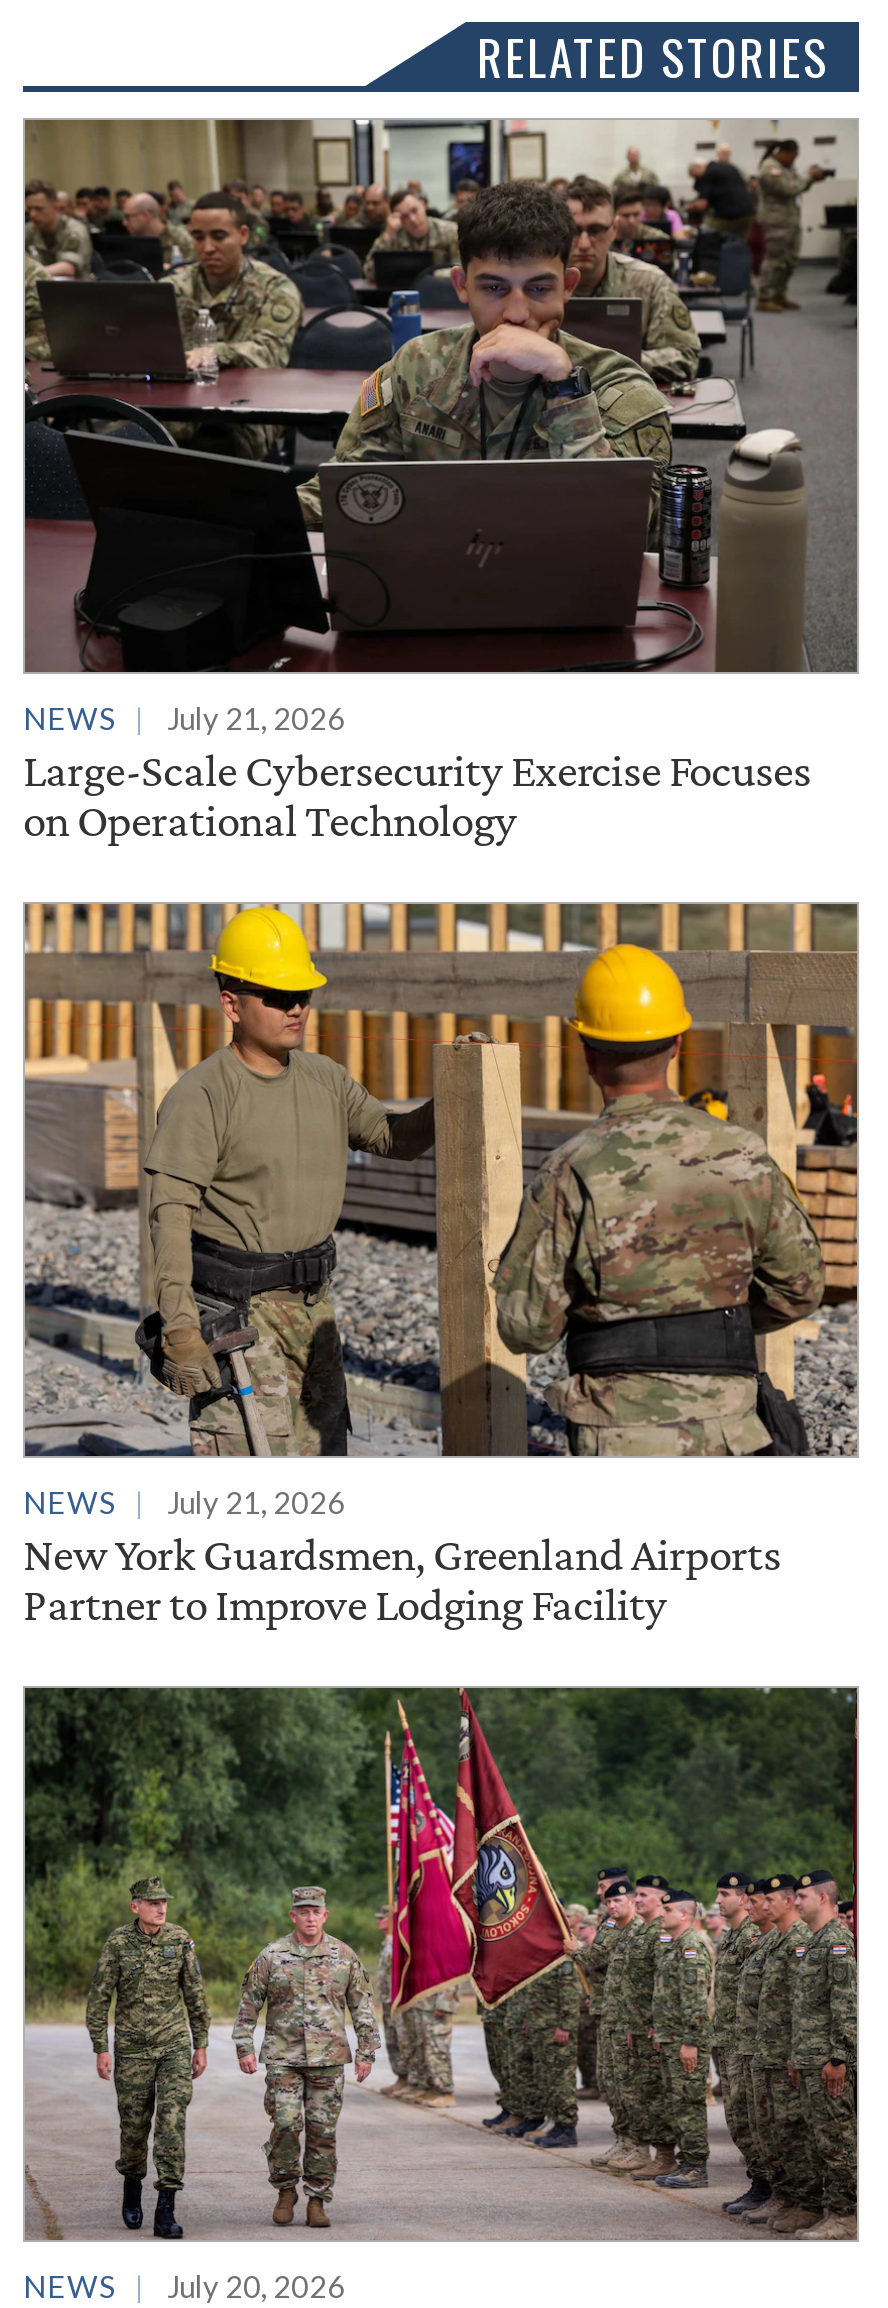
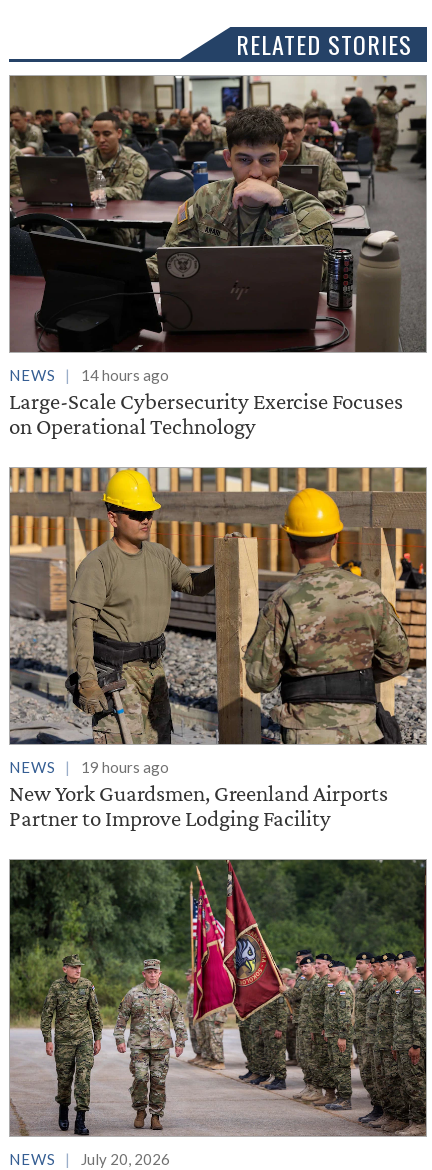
[23,700,345,736] NEWS July 21, 2026 -> [9,366,169,384] NEWS 14 hours ago
[23,1483,345,1519] NEWS July 21, 2026 -> [9,758,169,776] NEWS 19 hours ago

